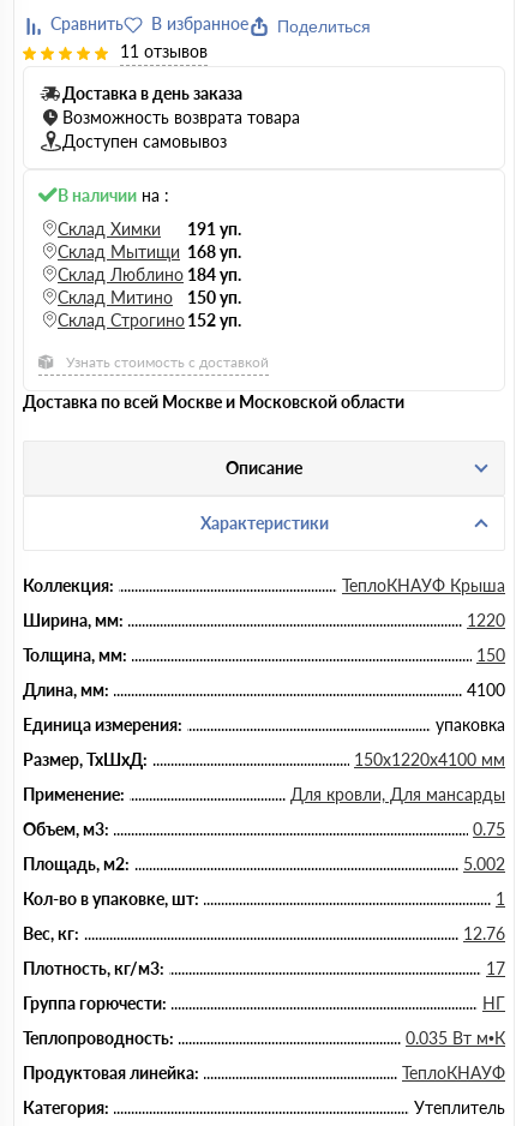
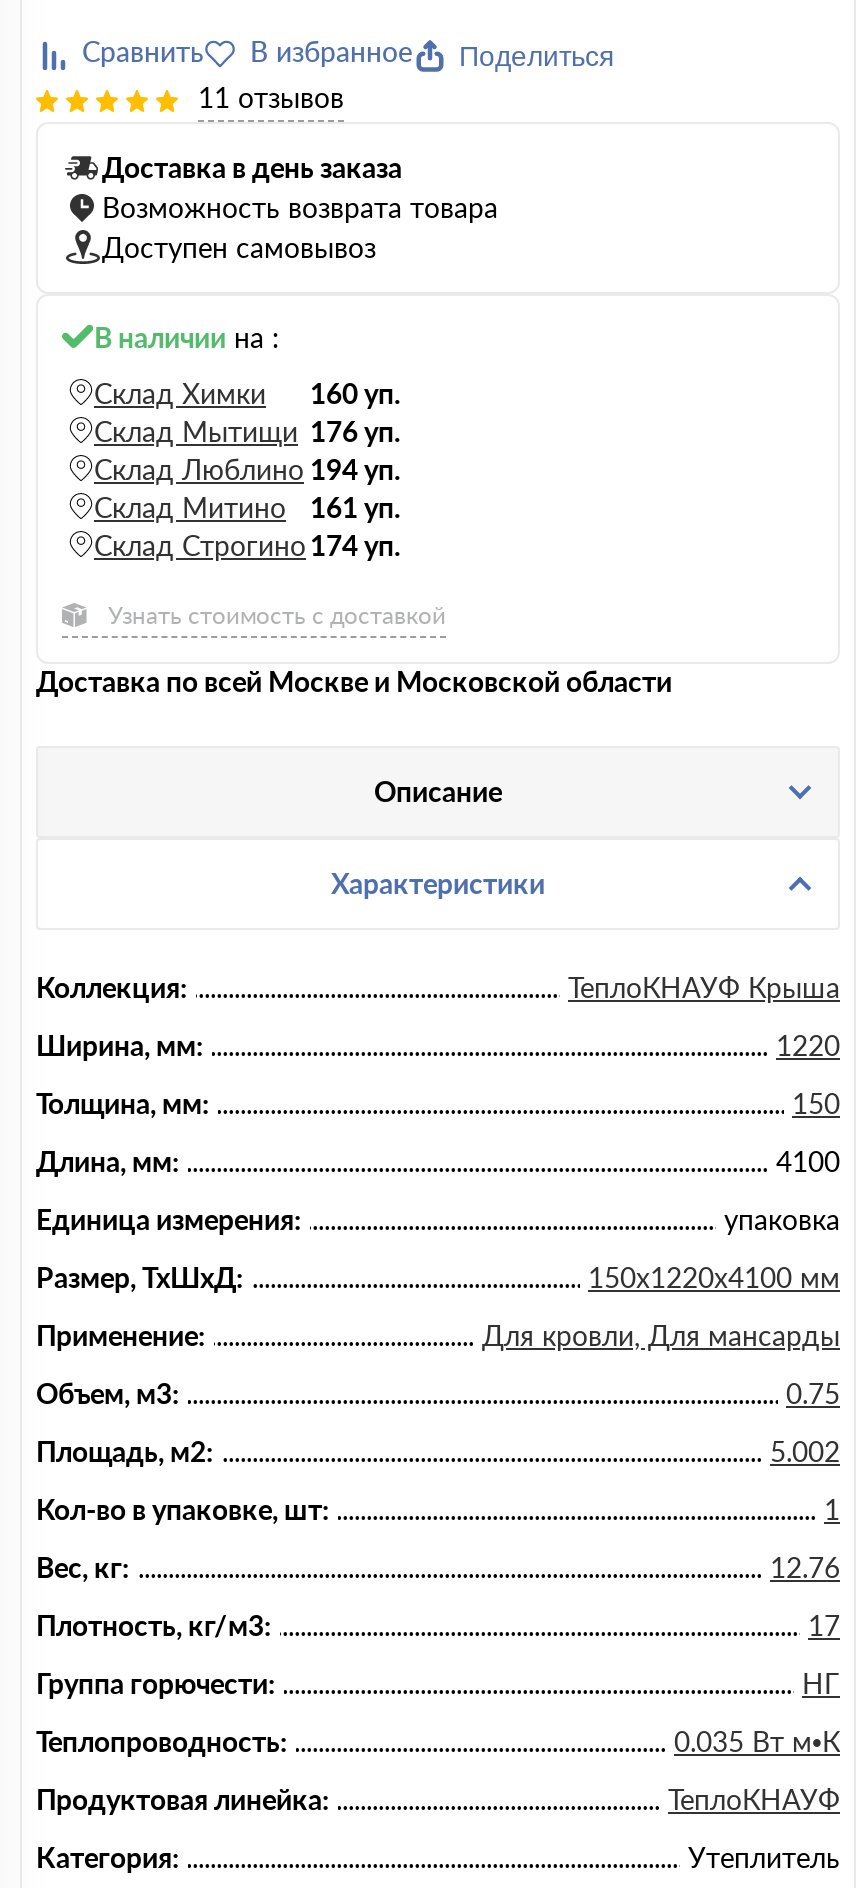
[58,218,241,238] Склад Химки 191 уп. -> [94,375,400,409] Склад Химки 160 уп.
[58,241,241,261] Склад Мытищи 168 уп. -> [94,413,400,447] Склад Мытищи 176 уп.
[58,263,241,284] Склад Люблино 184 уп. -> [94,451,400,485] Склад Люблино 194 уп.
[58,286,241,307] Склад Митино 150 уп. -> [94,489,400,523] Склад Митино 161 уп.
[58,309,241,330] Склад Строгино 152 уп. -> [94,527,400,561] Склад Строгино 174 уп.

